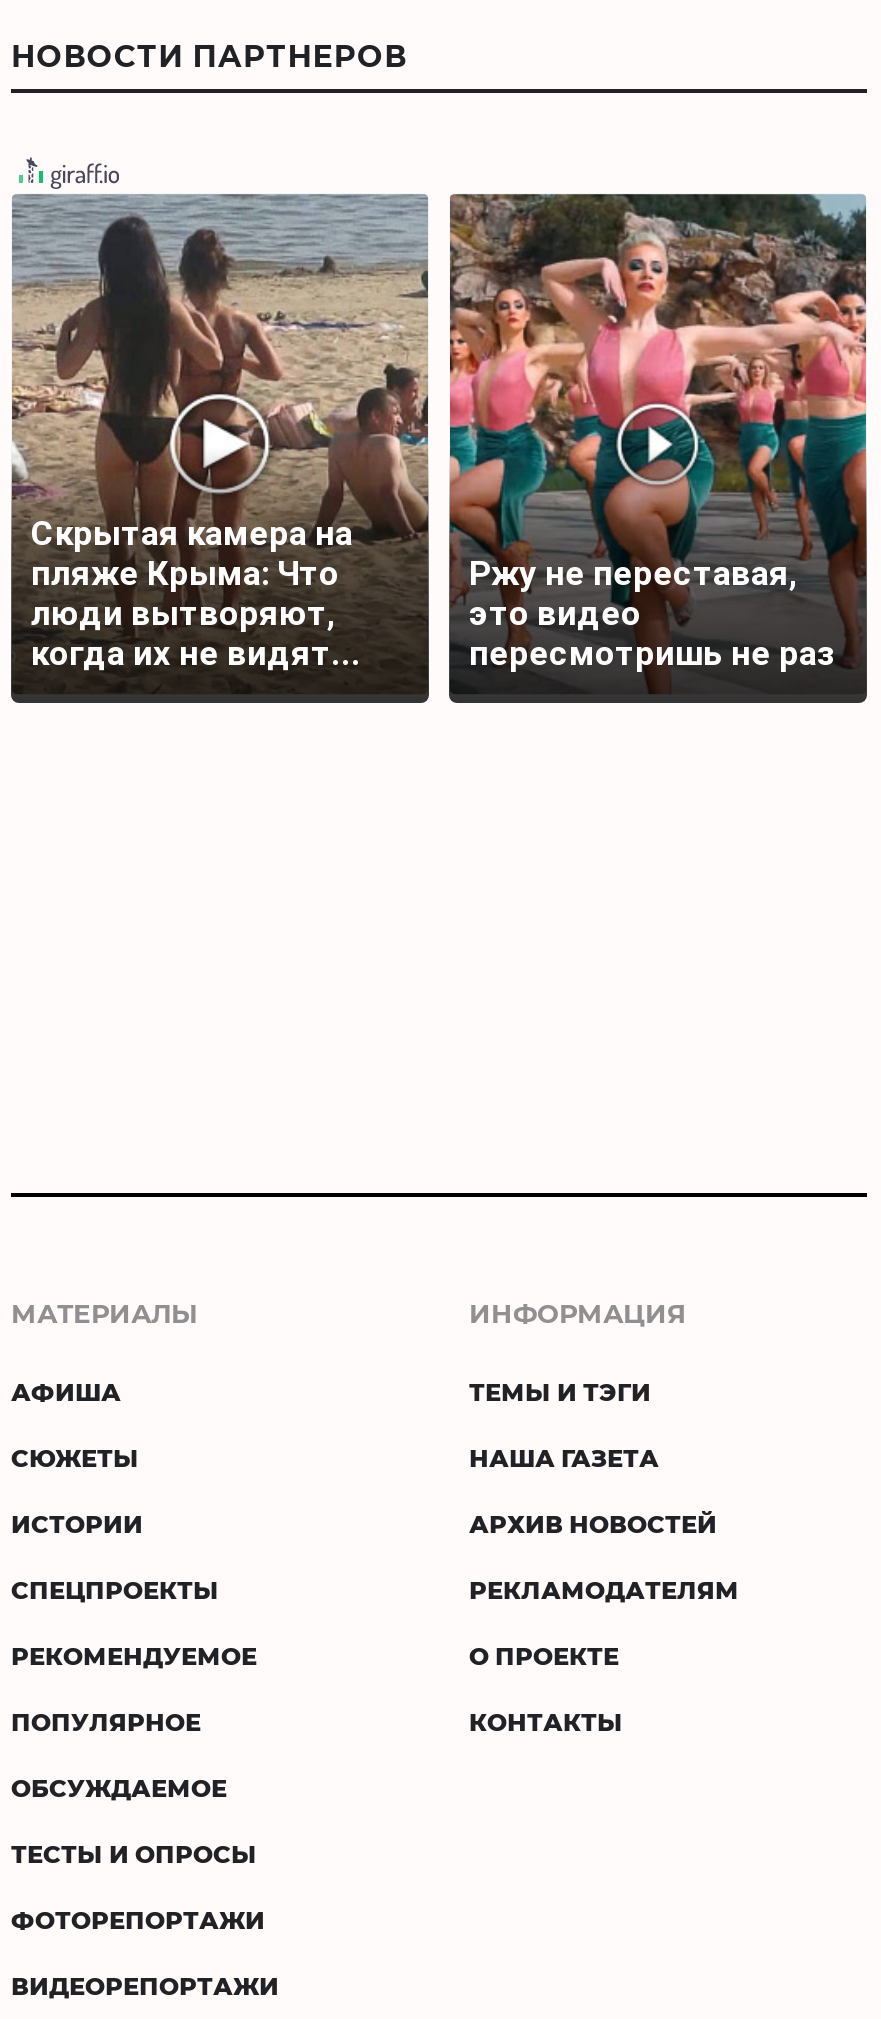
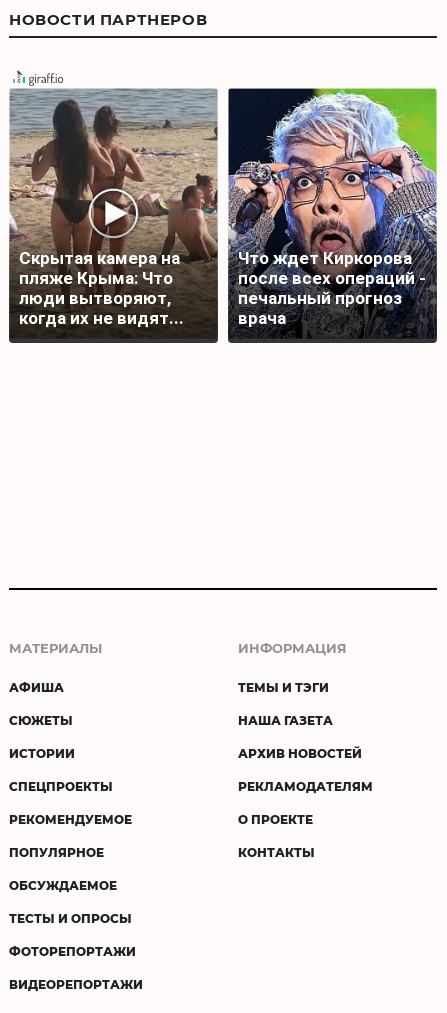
[449,193,867,673] [image] | Ржу не переставая, | это видео | пересмотришь не раз -> [228,88,437,328] [image] | Что ждет Киркорова | после всех операций - | печальный прогноз | врача

